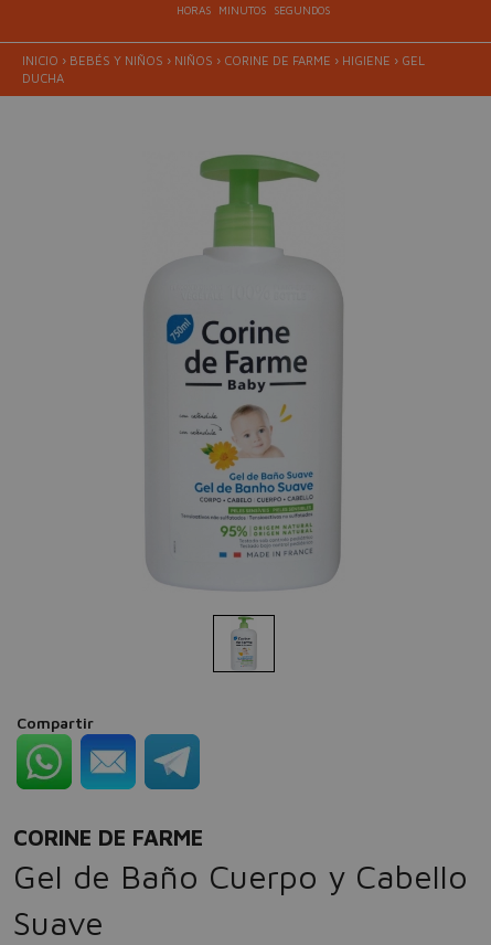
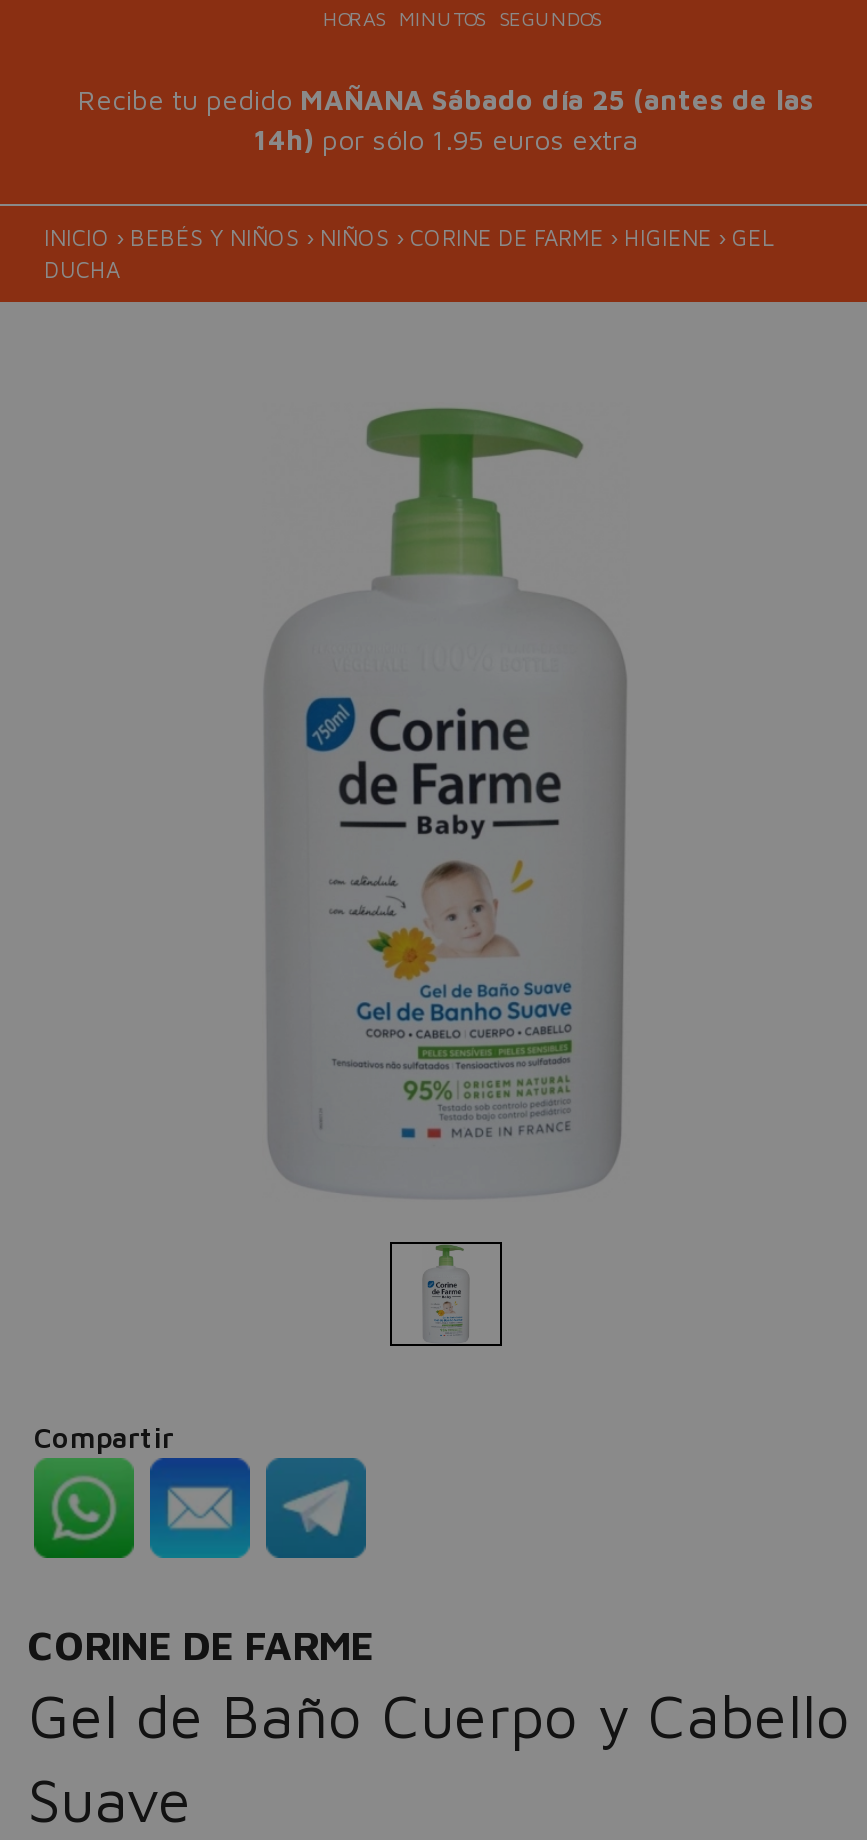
none -> [78,82,814,156] Recibe tu pedido MAÑANA Sábado día 25 (antes de las | 14h) por sólo 1.95 euros extra

